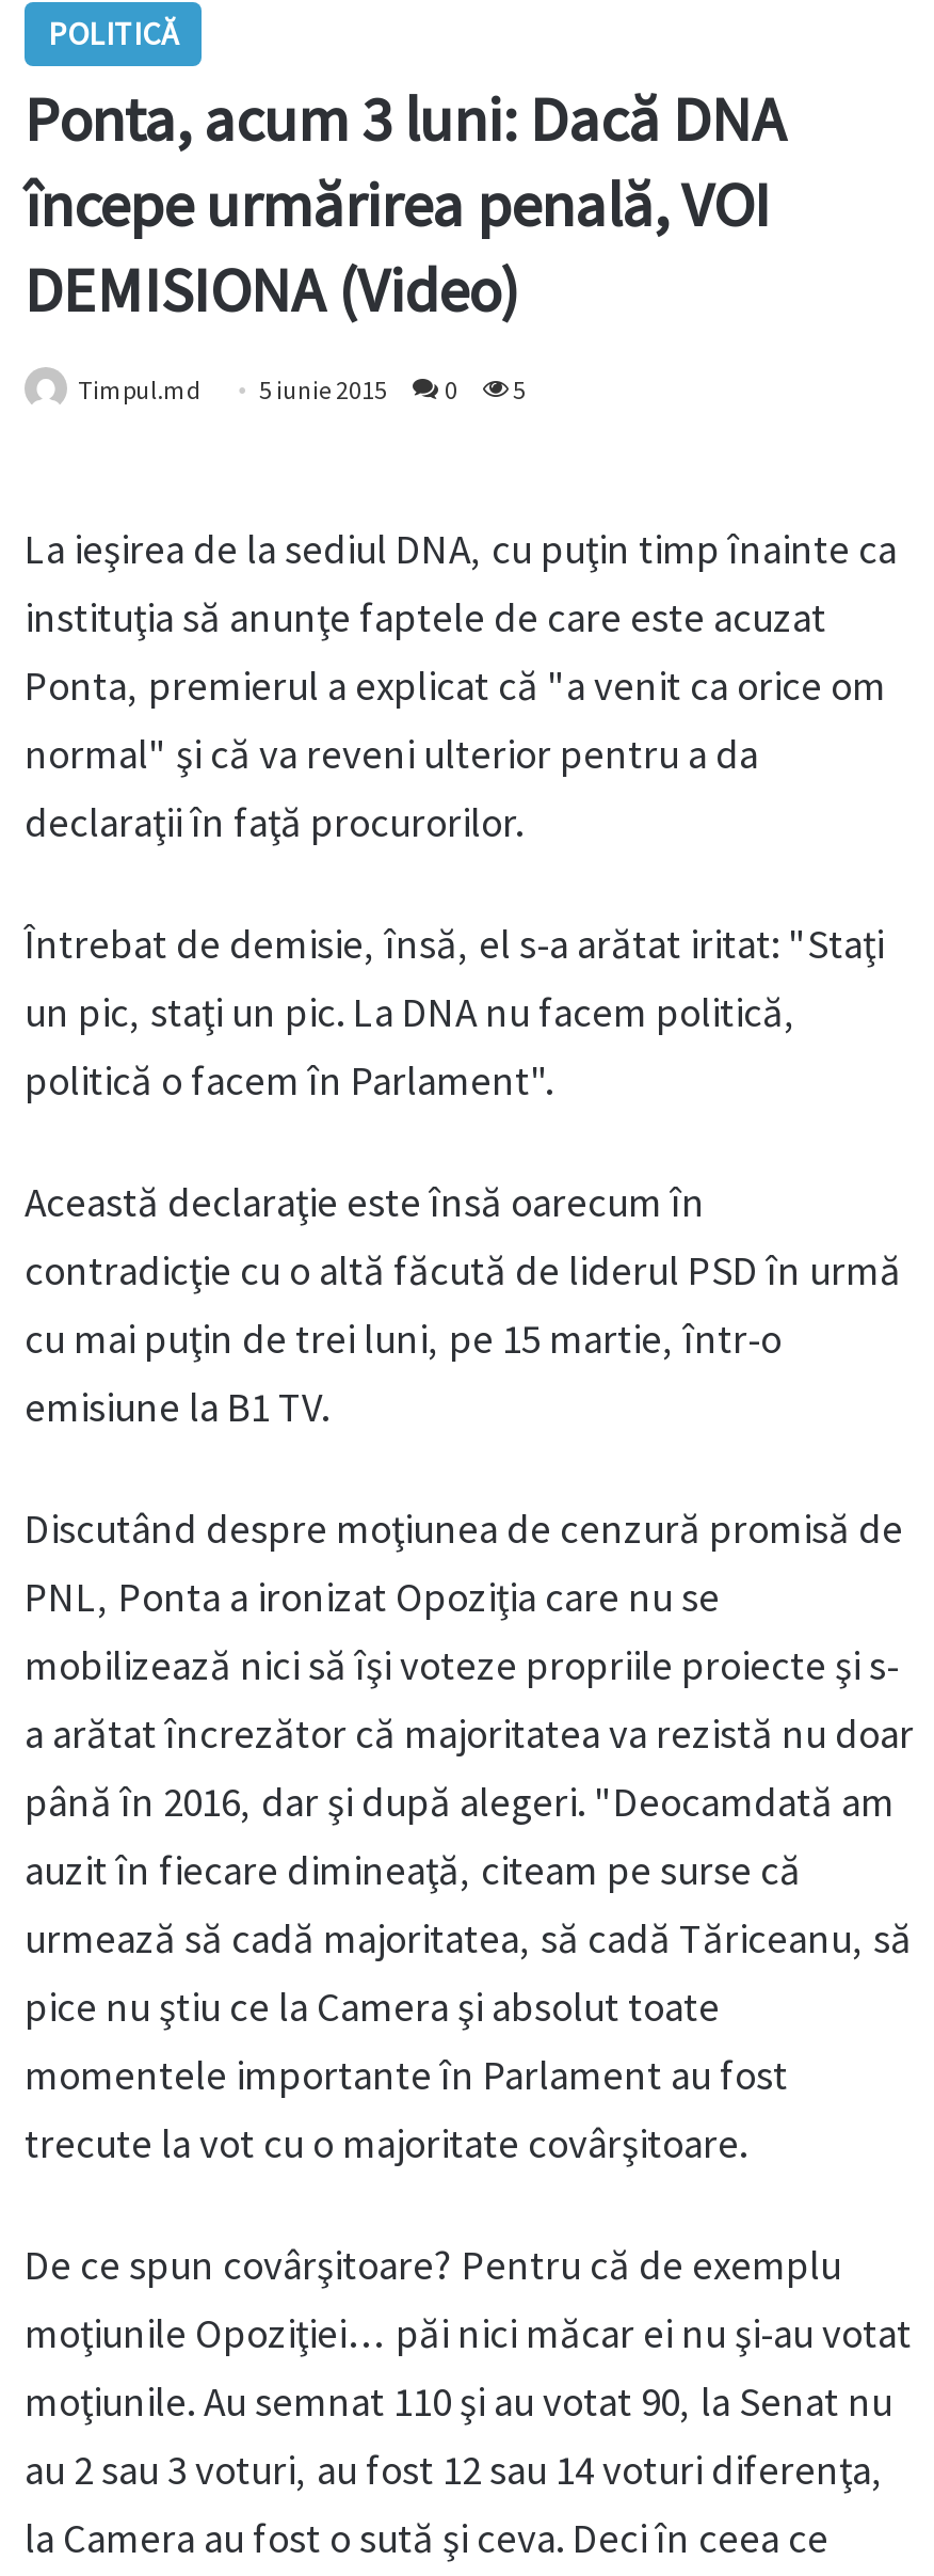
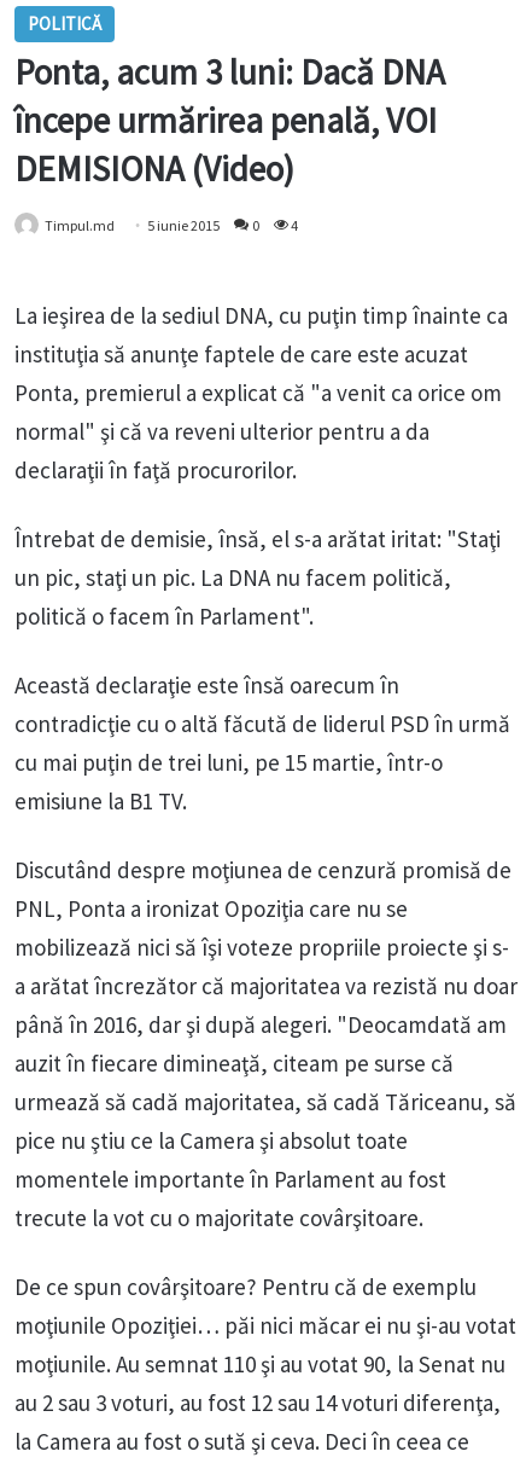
[78,374,526,406] Timpul.md 5 iunie 2015 0 5 -> [45,217,298,235] Timpul.md 5 iunie 2015 0 4

